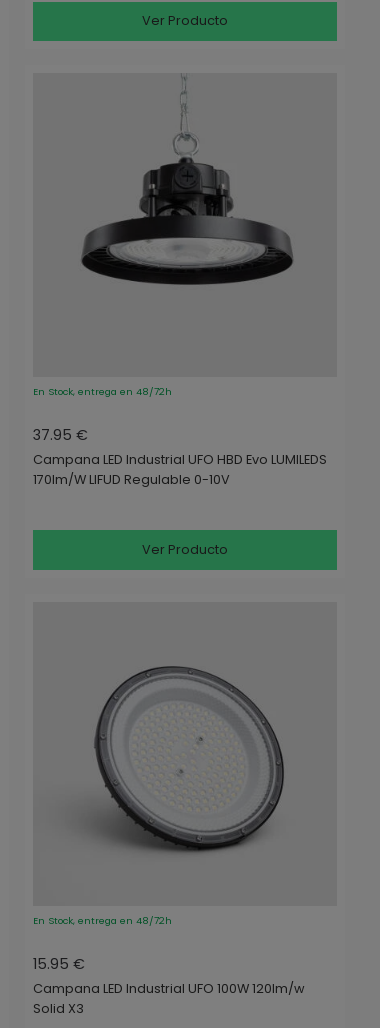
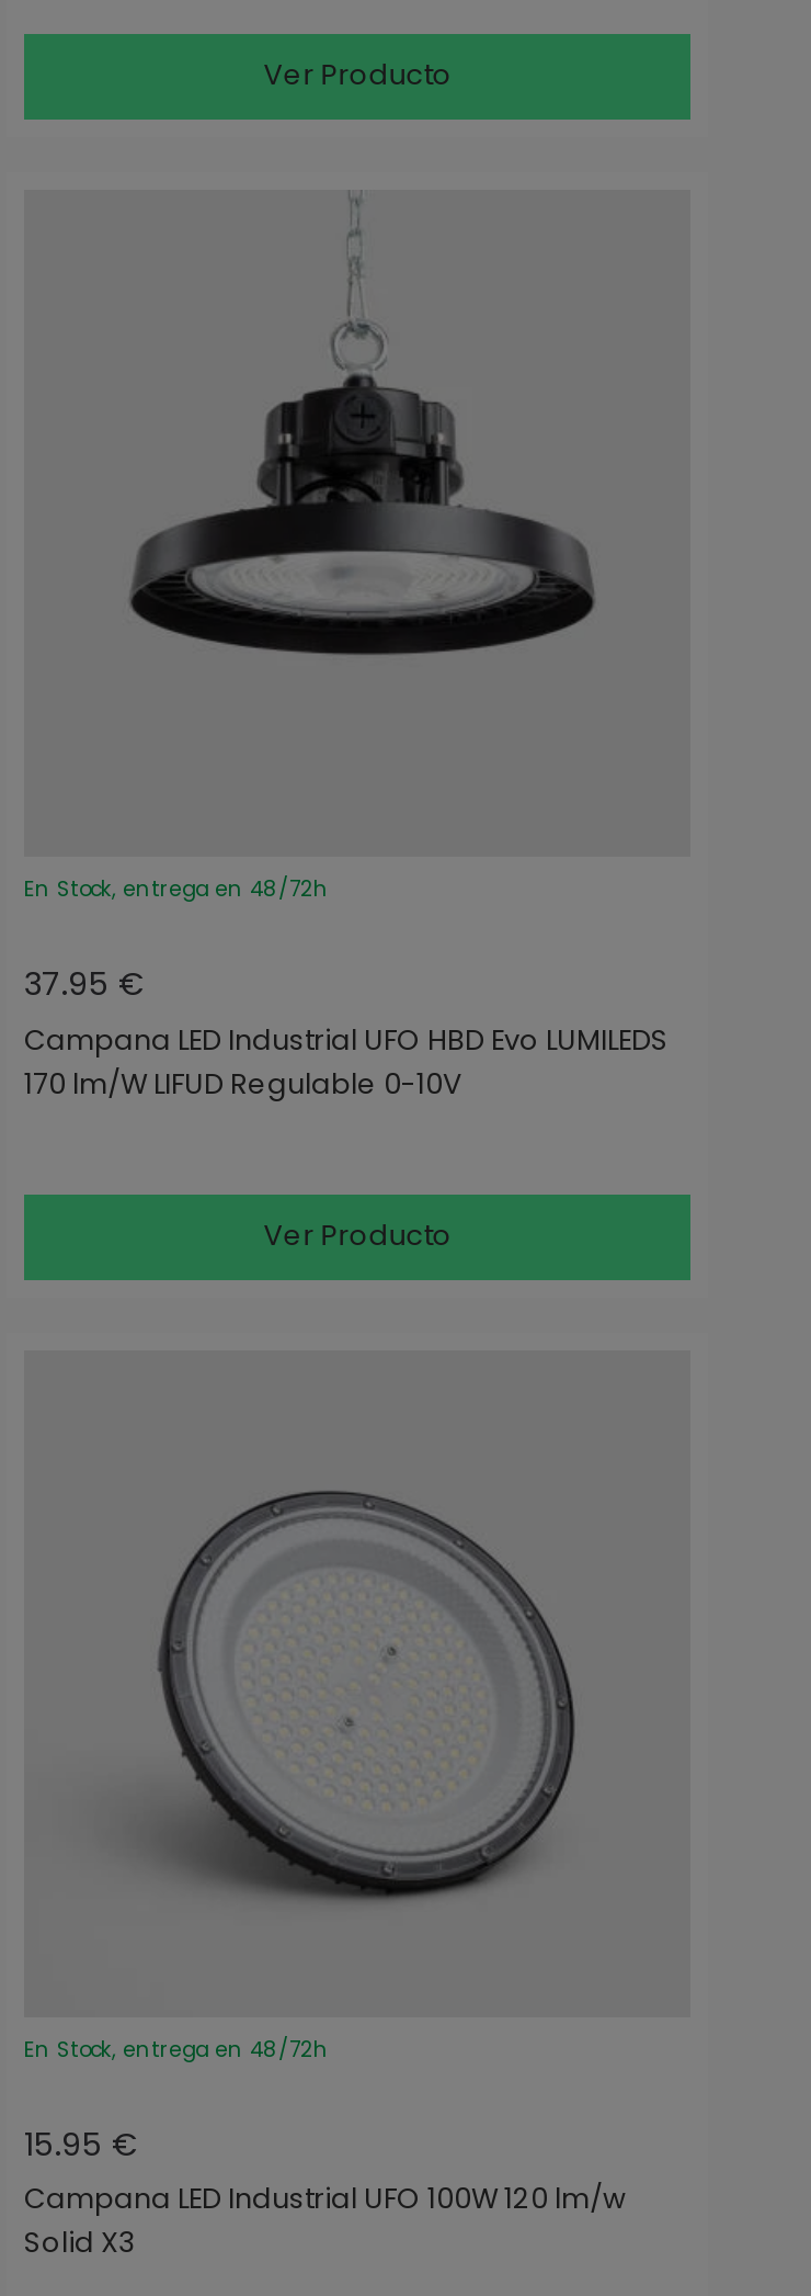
[33,471,230,488] 170lm/W LIFUD Regulable 0-10V -> [24,1064,462,1101] 170 lm/W LIFUD Regulable 0-10V
[33,980,305,997] Campana LED Industrial UFO 100W 120lm/w -> [24,2180,627,2217] Campana LED Industrial UFO 100W 120 lm/w

